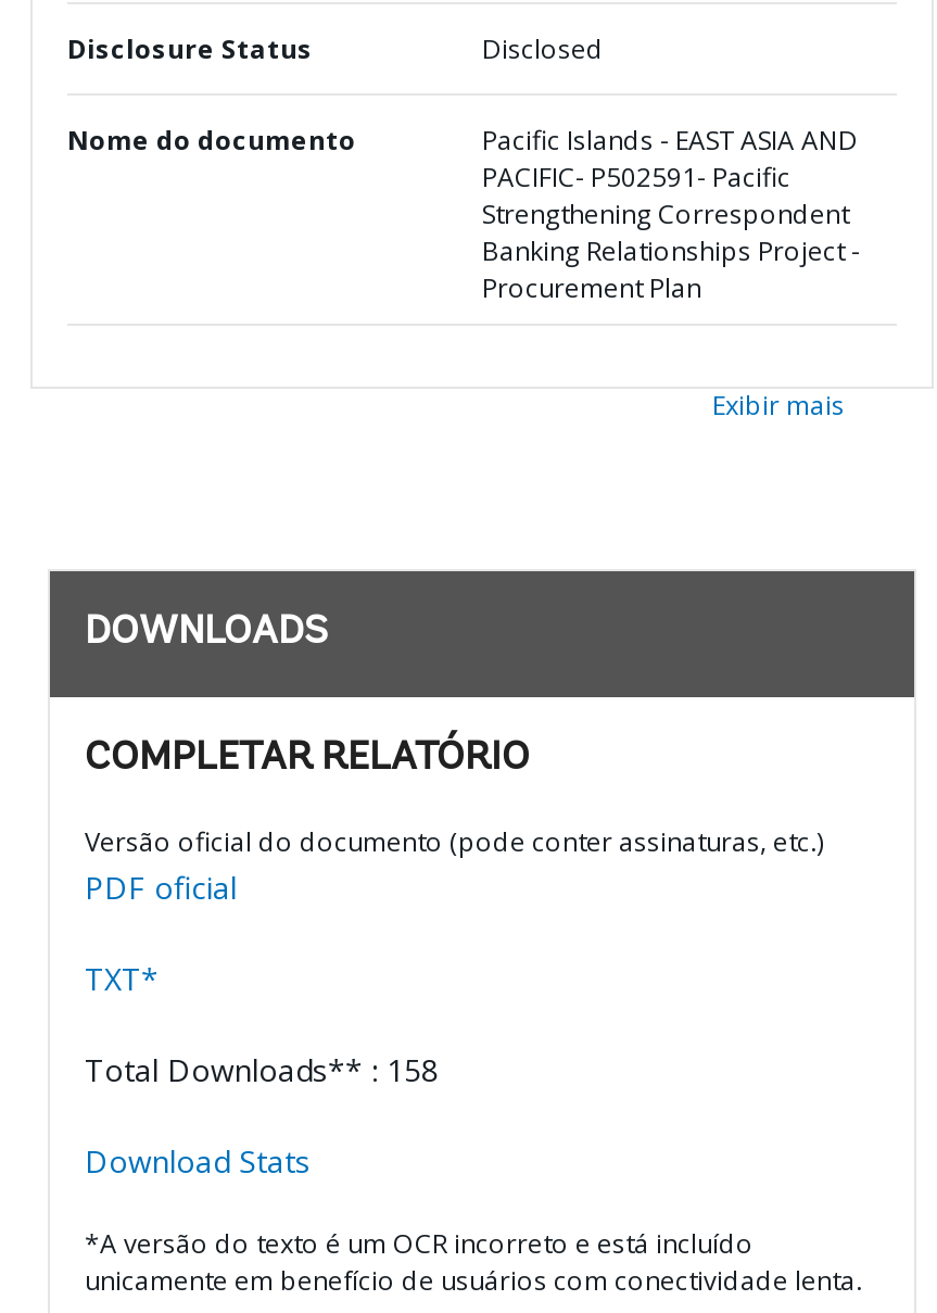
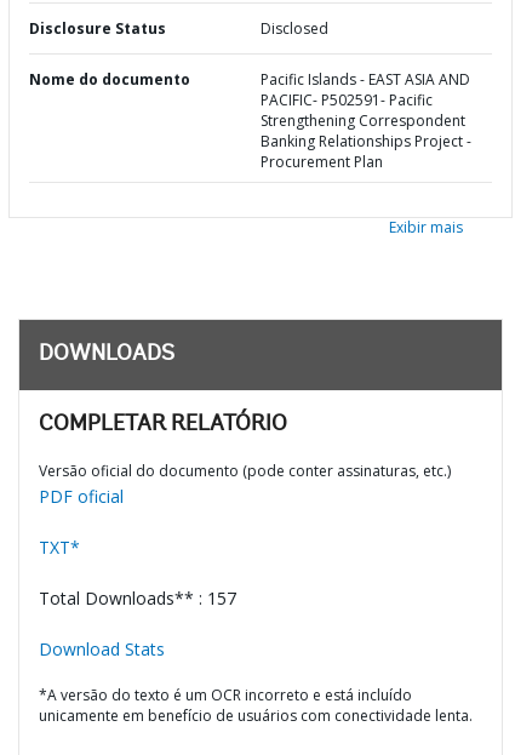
[85,1049,439,1090] Total Downloads** : 158 -> [39,587,236,610] Total Downloads** : 157

